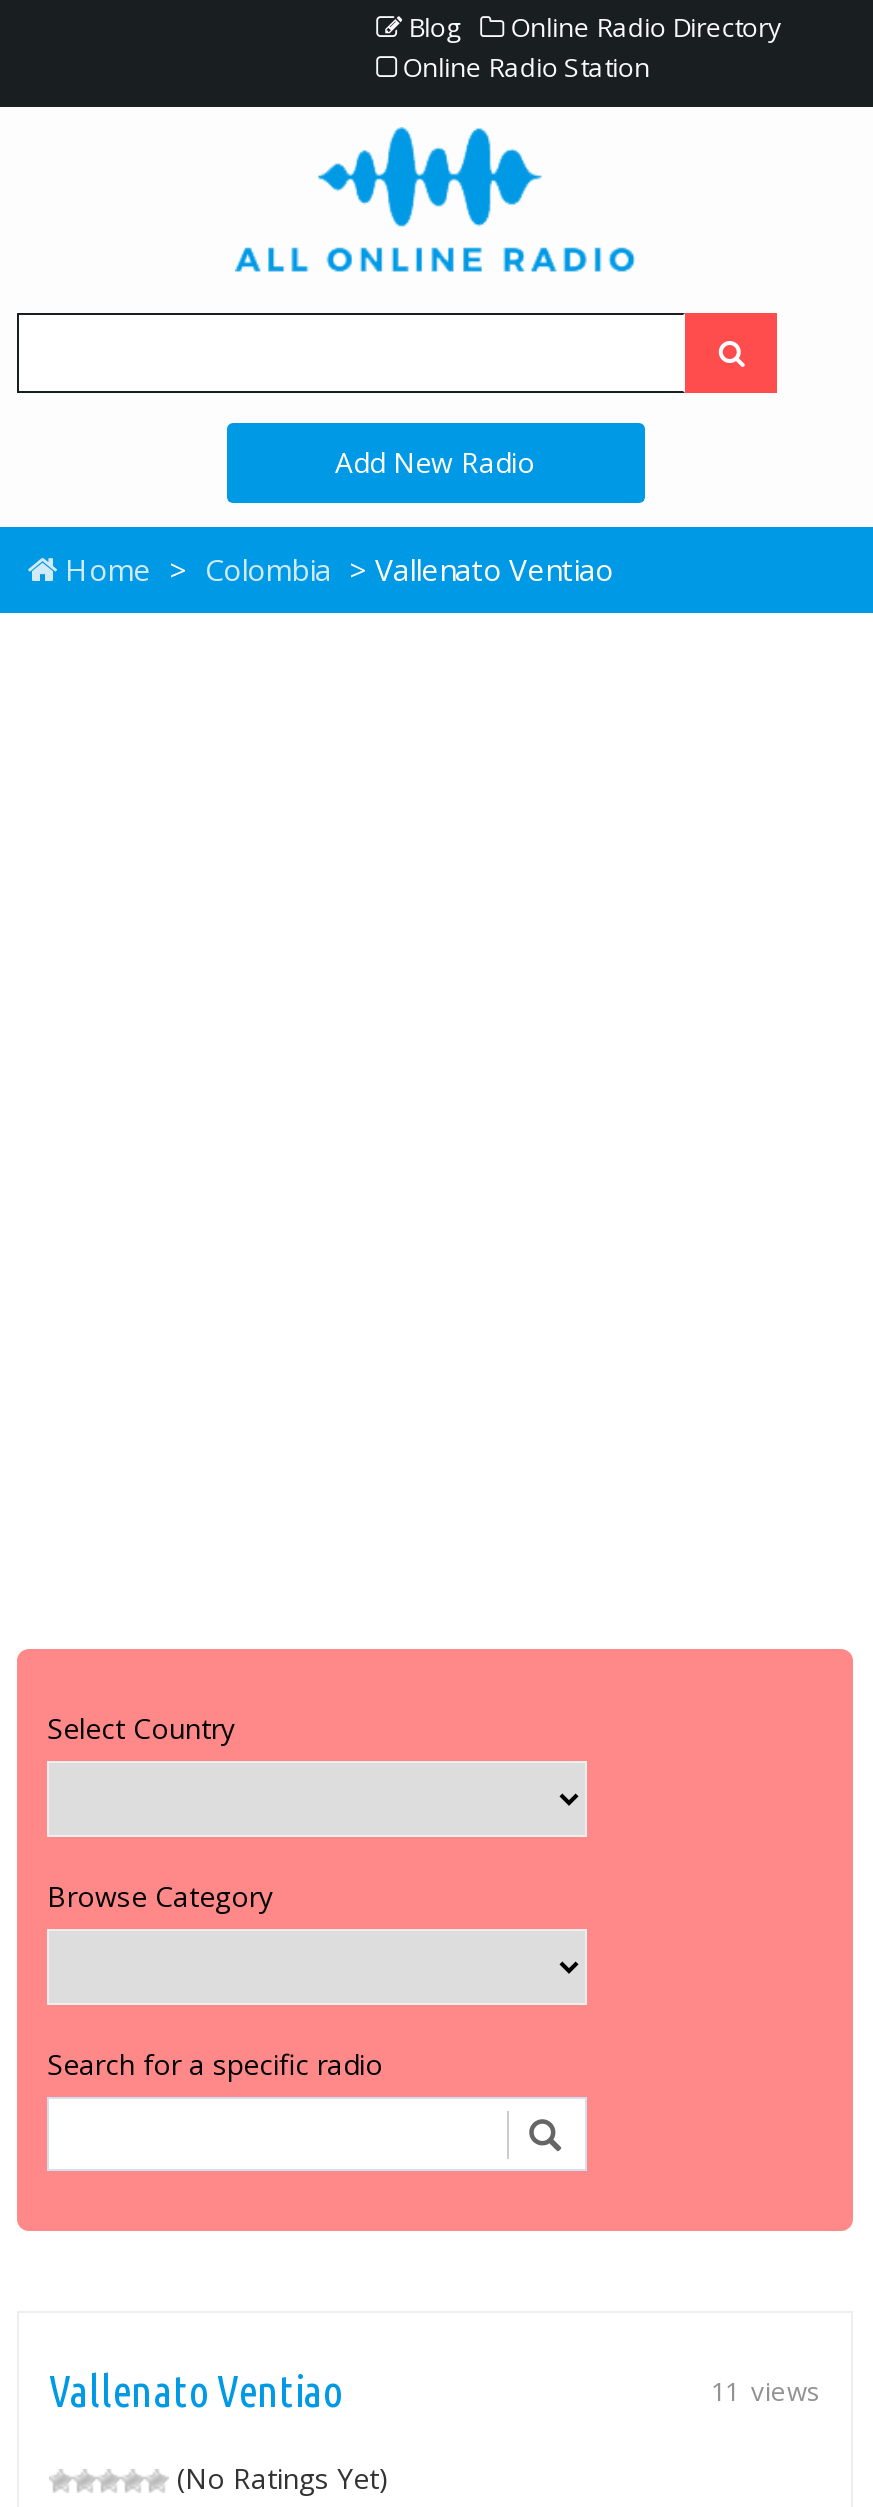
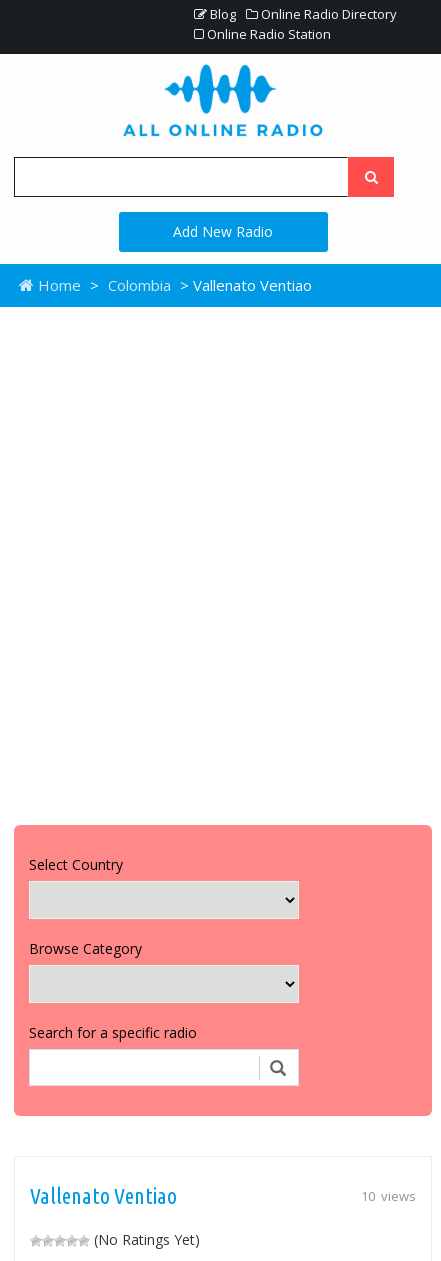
[711,2372,821,2408] 11 views -> [361,1186,416,1204] 10 views

